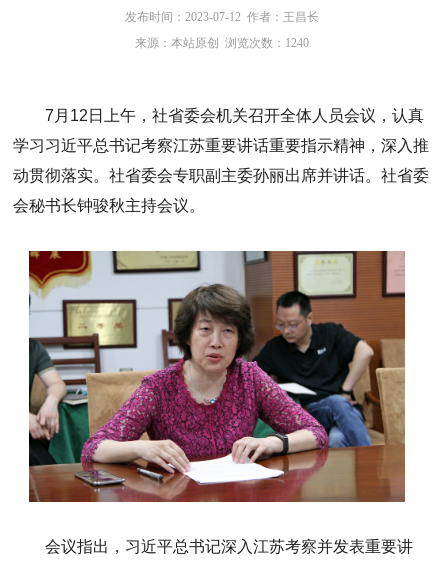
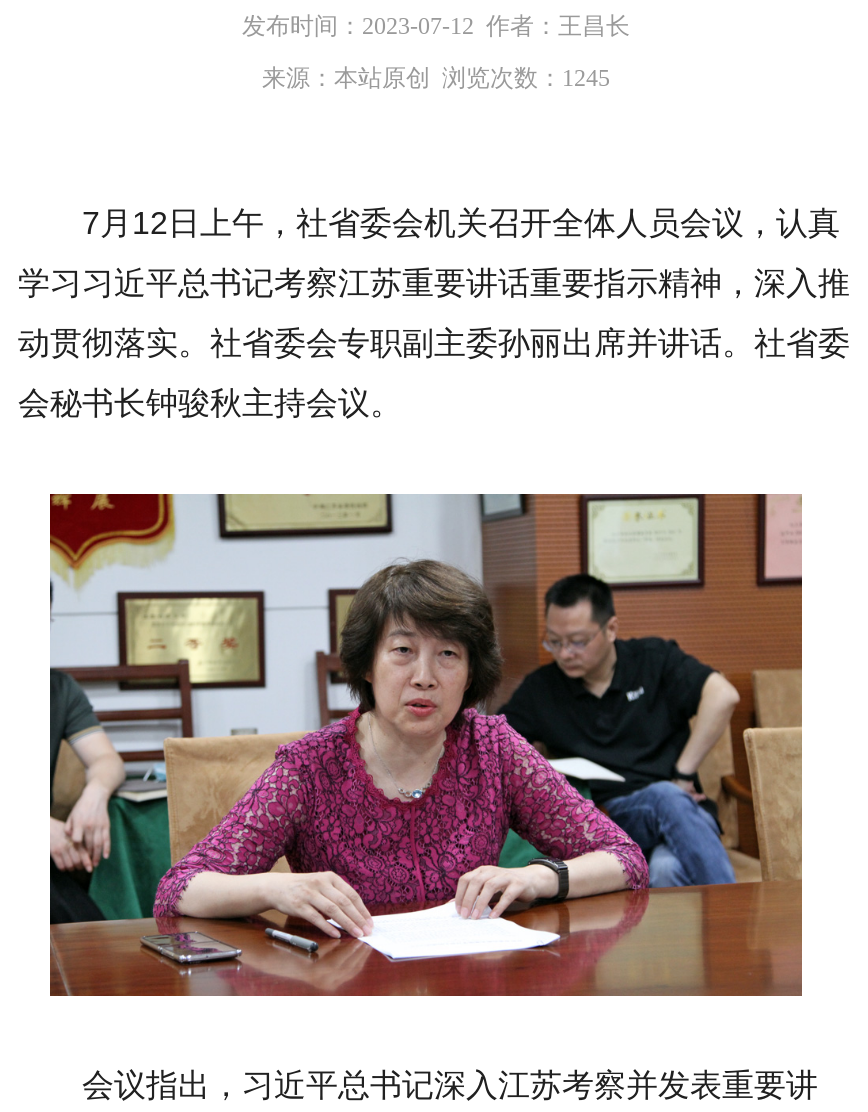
[135,36,309,50] 来源：本站原创 浏览次数：1240 -> [262,64,610,92] 来源：本站原创 浏览次数：1245

